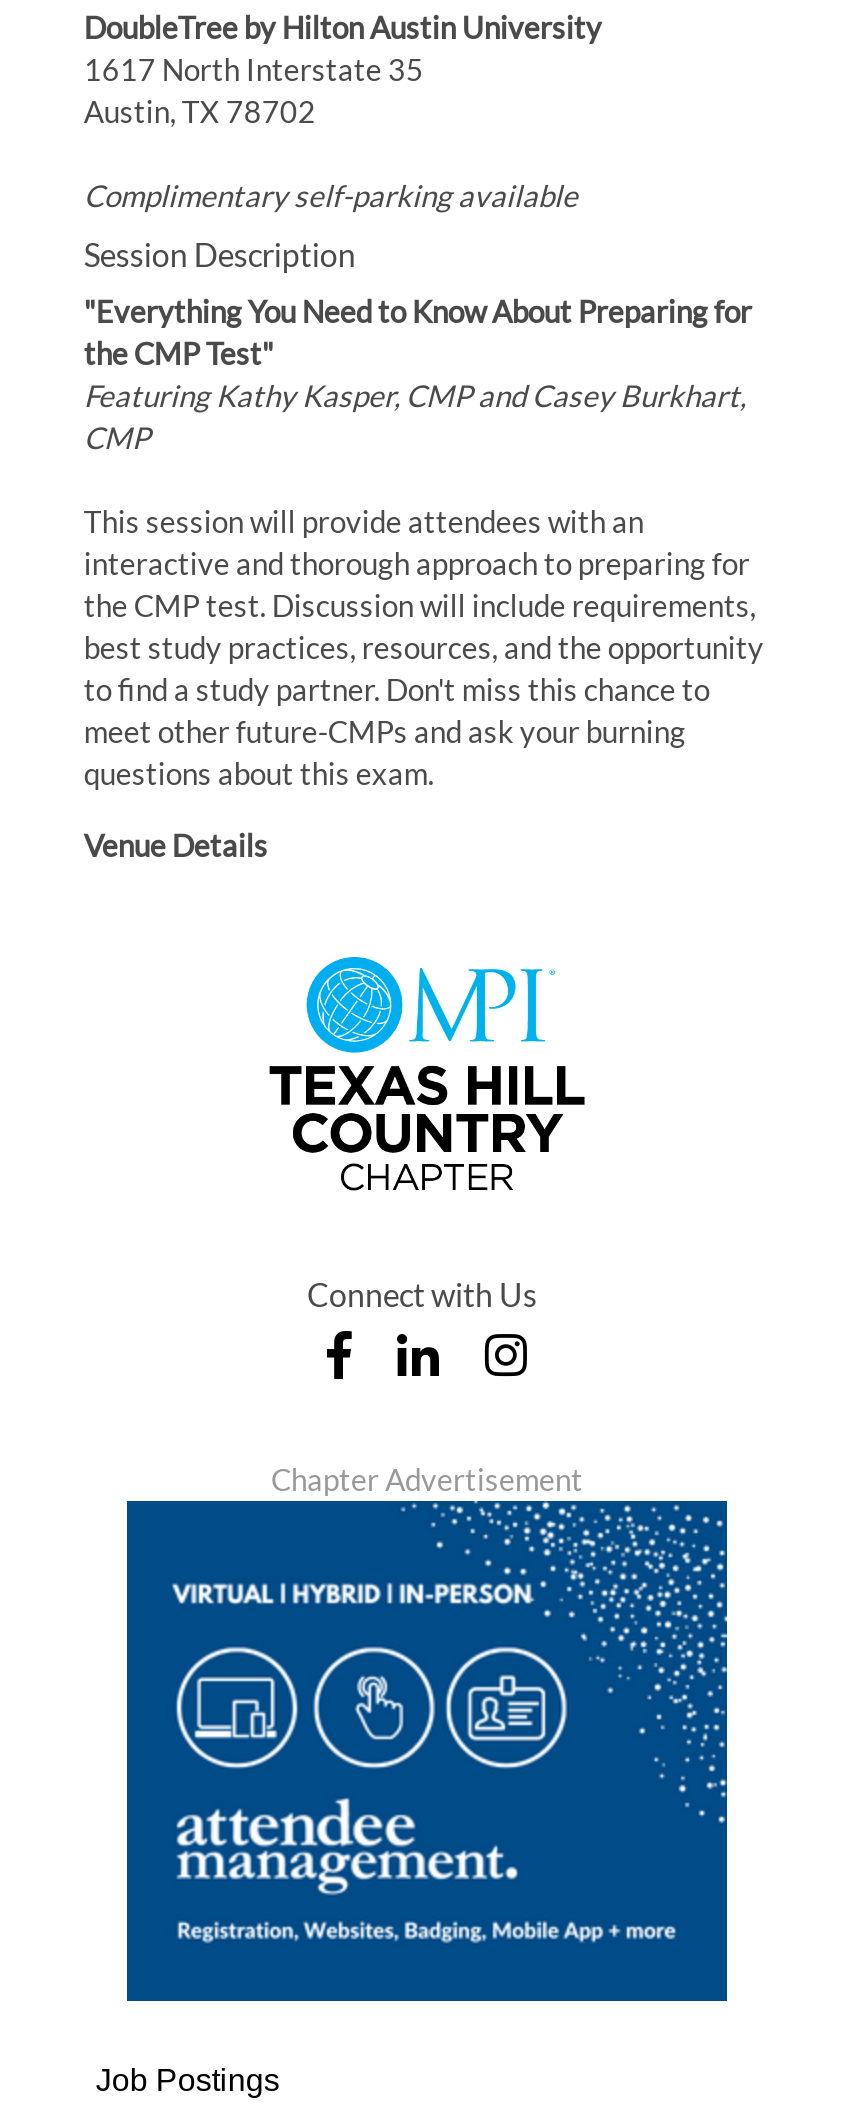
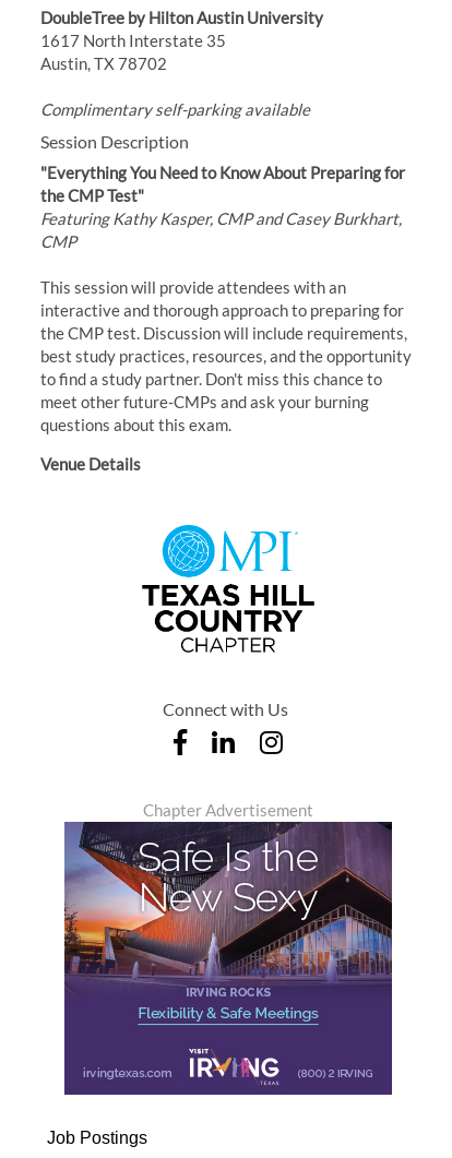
[125,1499,729,2001] [image] -> [63,821,393,1095] [image]

